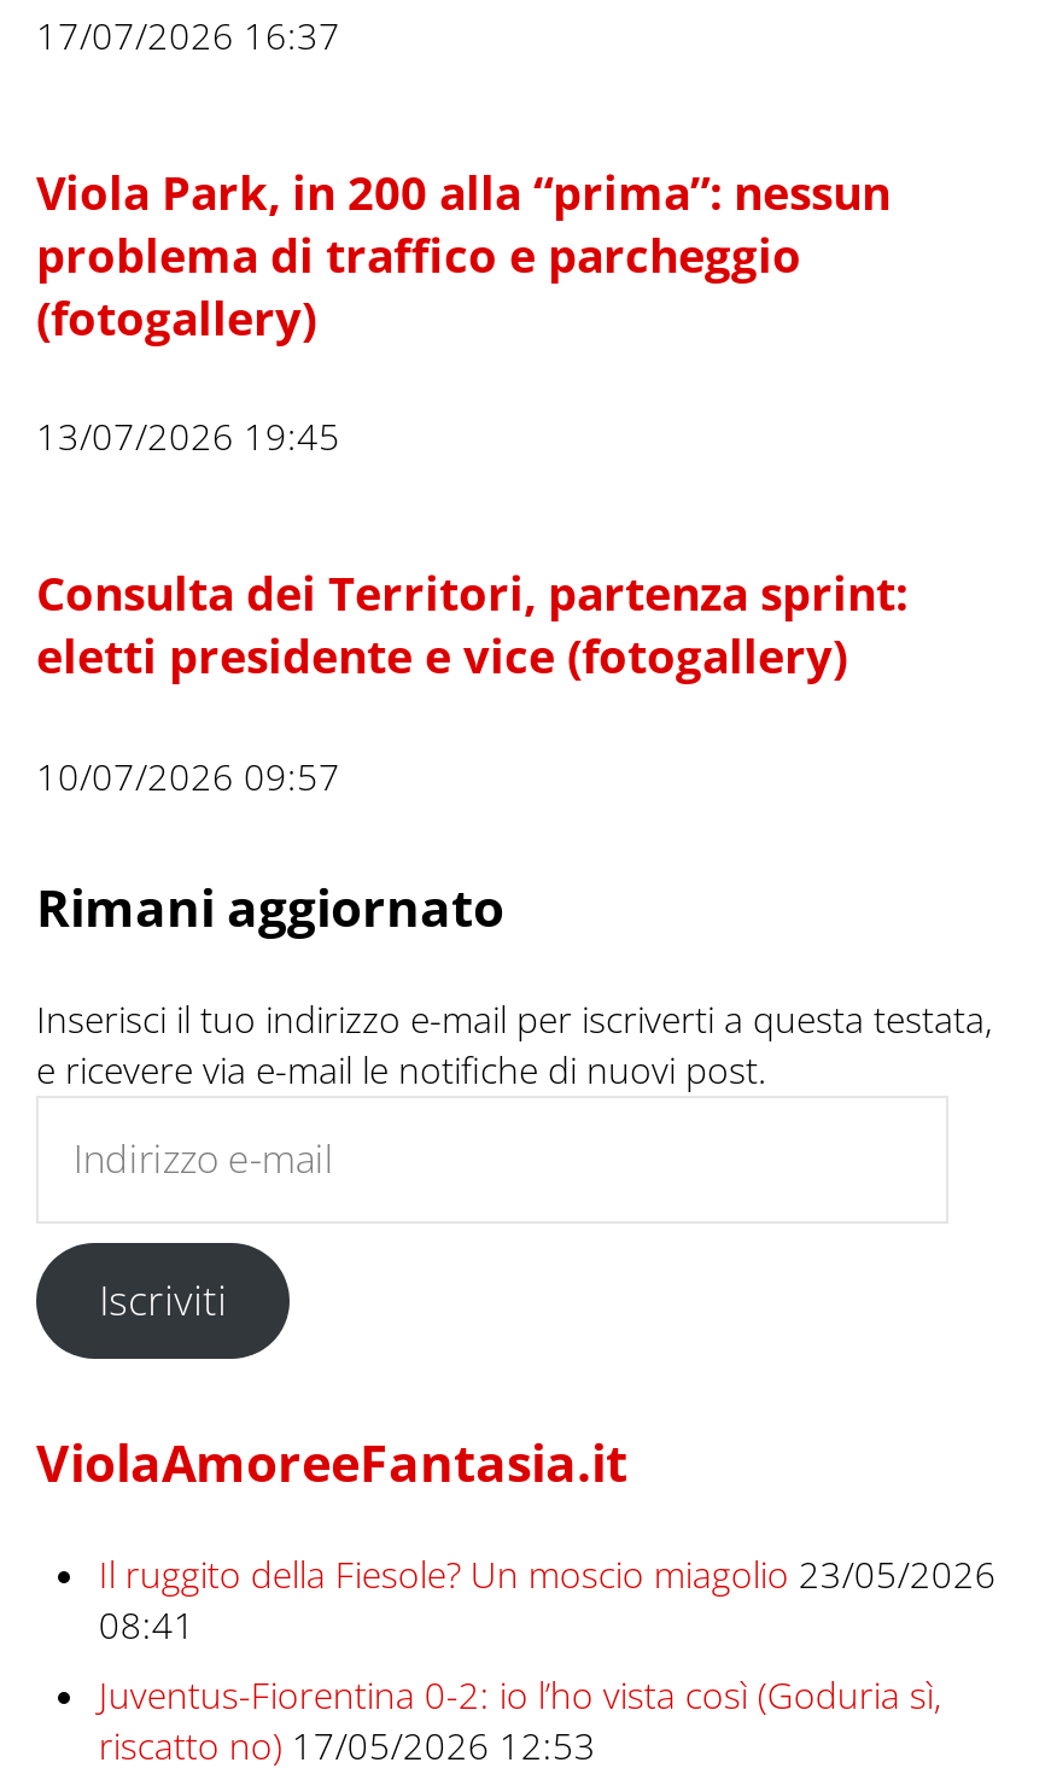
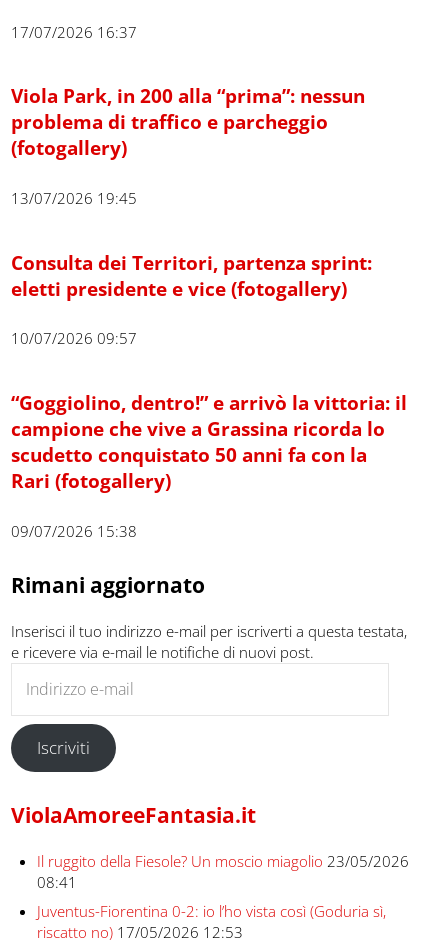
none -> [11,390,407,540] “Goggiolino, dentro!” e arrivò la vittoria: il | campione che vive a Grassina ricorda lo | scudetto conquistato 50 anni fa con la | Rari (fotogallery) | 09/07/2026 15:38

